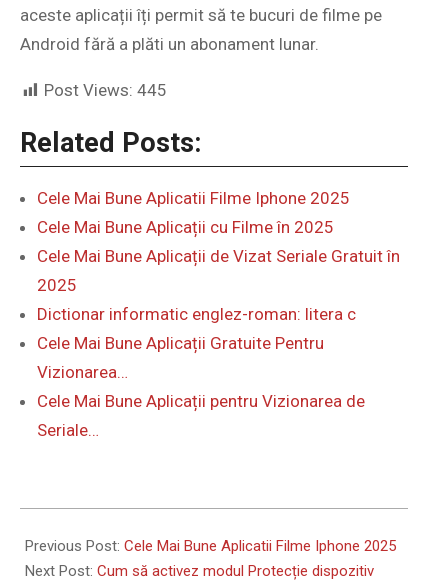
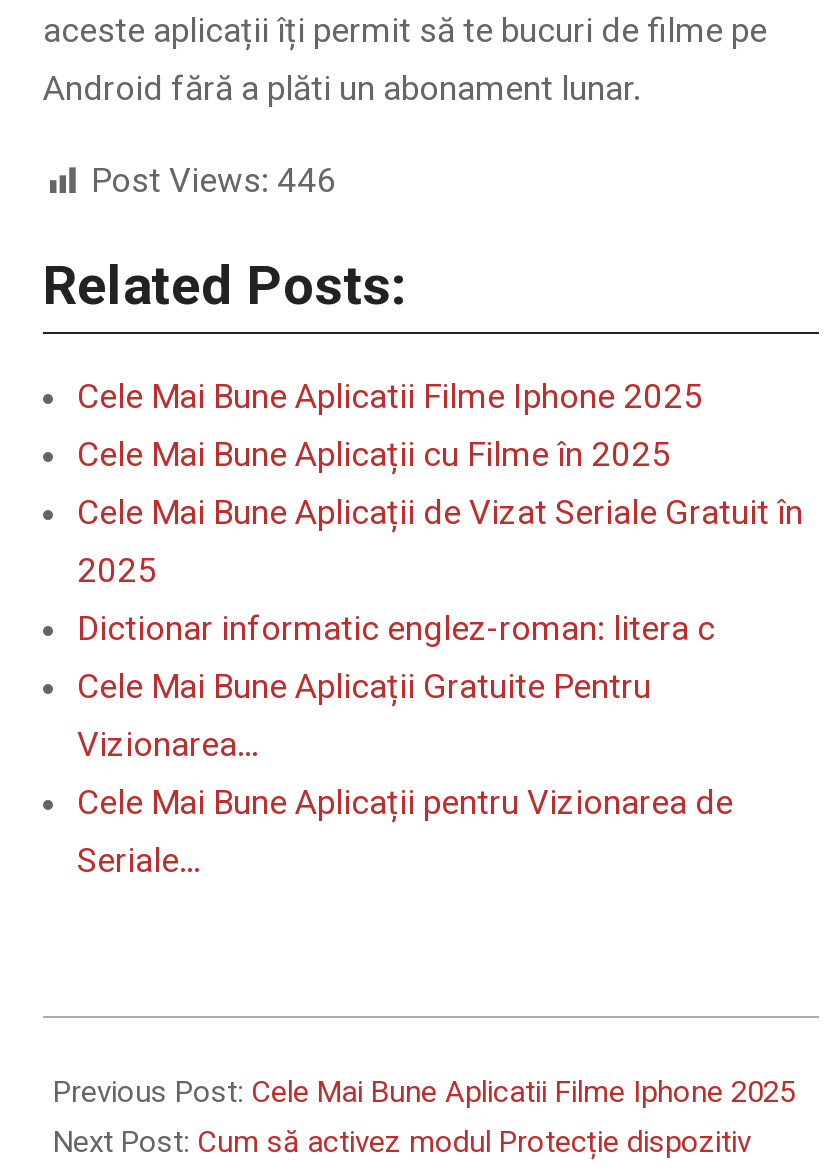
[44,80,167,100] Post Views: 445 -> [91,160,337,200] Post Views: 446

